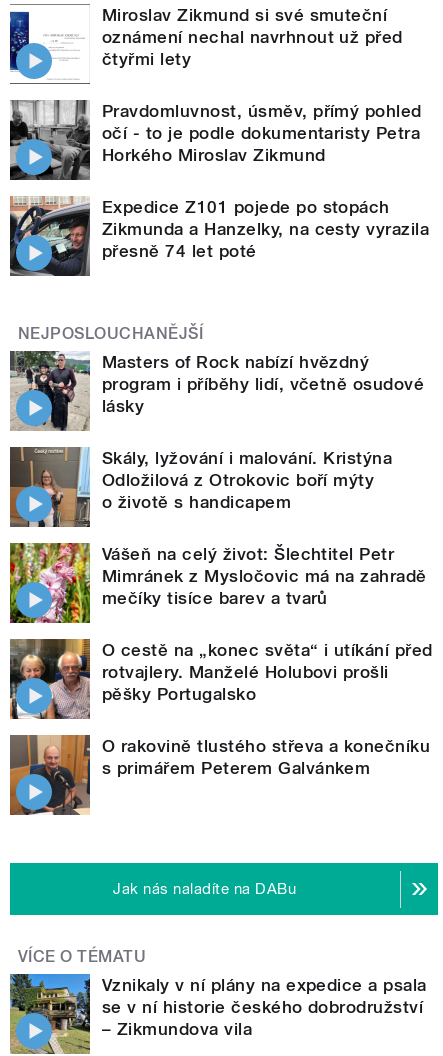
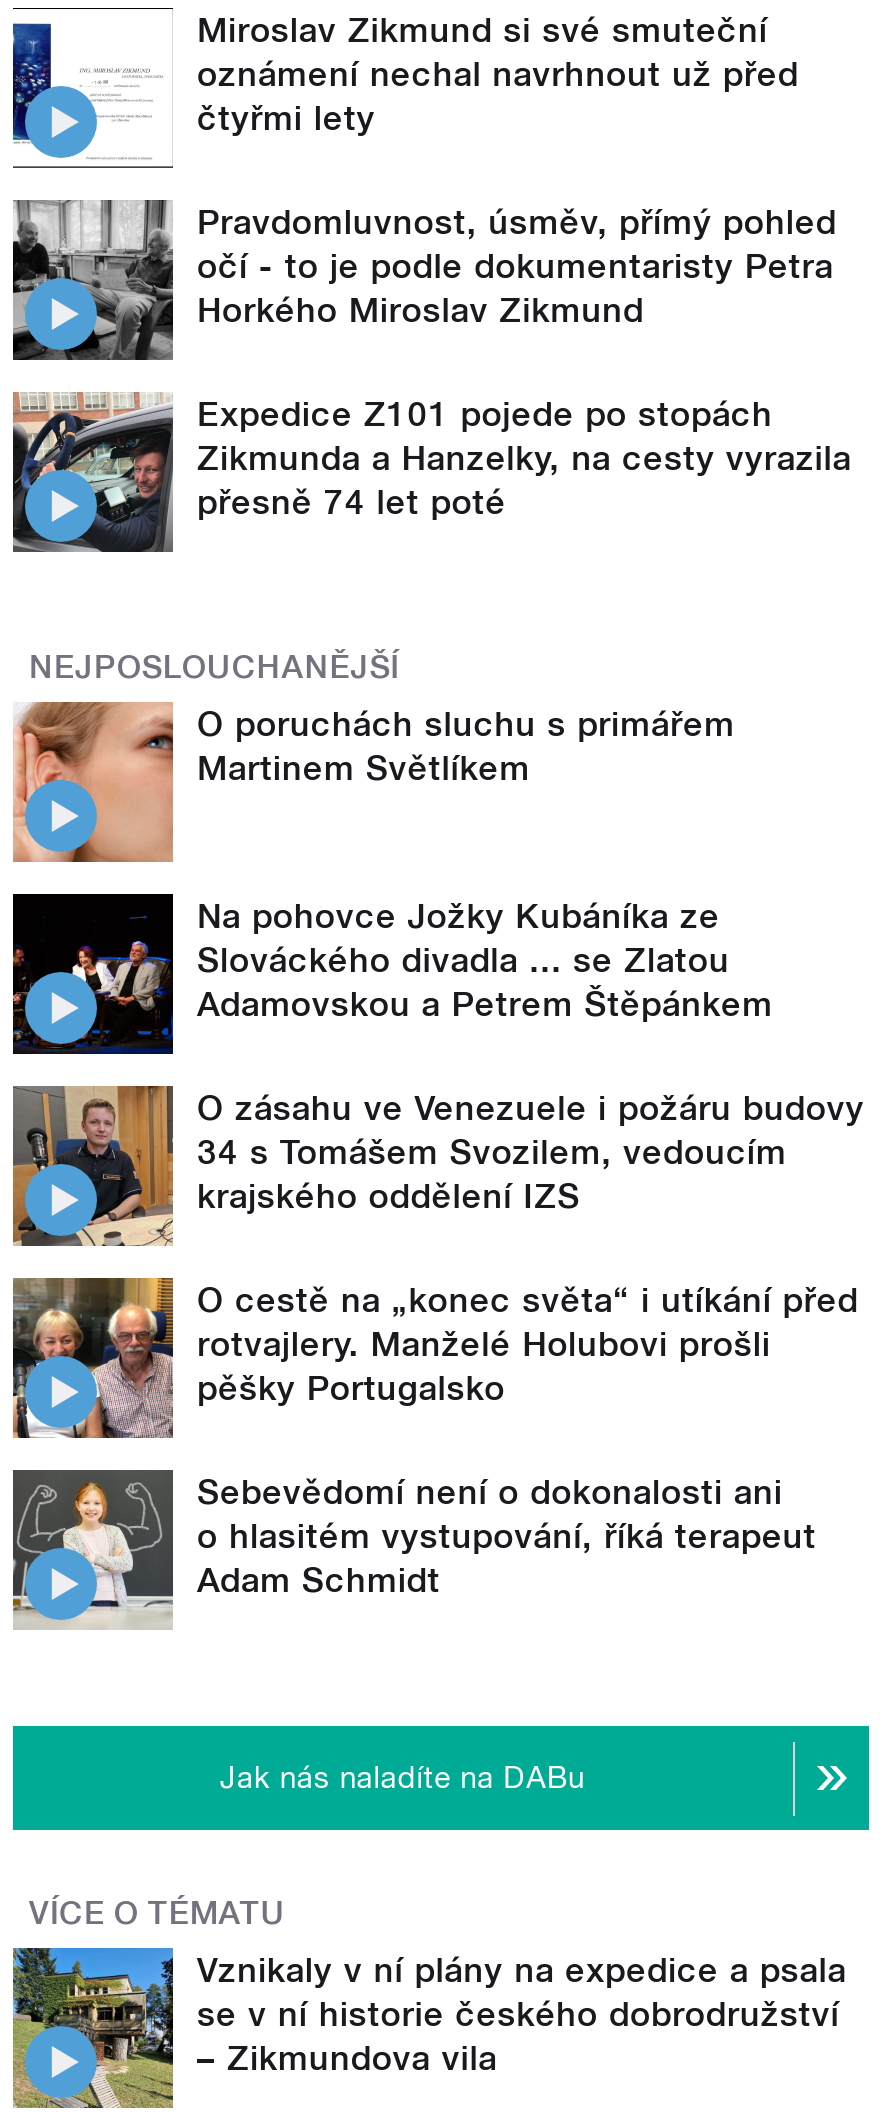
[9,350,424,432] [image] | Masters of Rock nabízí hvězdný | program i příběhy lidí, včetně osudové | lásky -> [13,700,735,862] [image] | O poruchách sluchu s primářem | Martinem Světlíkem
[9,446,392,528] [image] | Skály, lyžování i malování. Kristýna | Odložilová z Otrokovic boří mýty | o životě s handicapem -> [11,892,773,1056] [image] | Na pohovce Jožky Kubáníka ze | Slováckého divadla ... se Zlatou | Adamovskou a Petrem Štěpánkem
[10,542,427,623] [image] | Vášeň na celý život: Šlechtitel Petr | Mimránek z Mysločovic má na zahradě | mečíky tisíce barev a tvarů -> [13,1086,865,1246] [image] | O zásahu ve Venezuele i požáru budovy | 34 s Tomášem Svozilem, vedoucím | krajského oddělení IZS
[9,734,430,815] [image] | O rakovině tlustého střeva a konečníku | s primářem Peterem Galvánkem -> [11,1468,817,1628] [image] | Sebevědomí není o dokonalosti ani | o hlasitém vystupování, říká terapeut | Adam Schmidt

